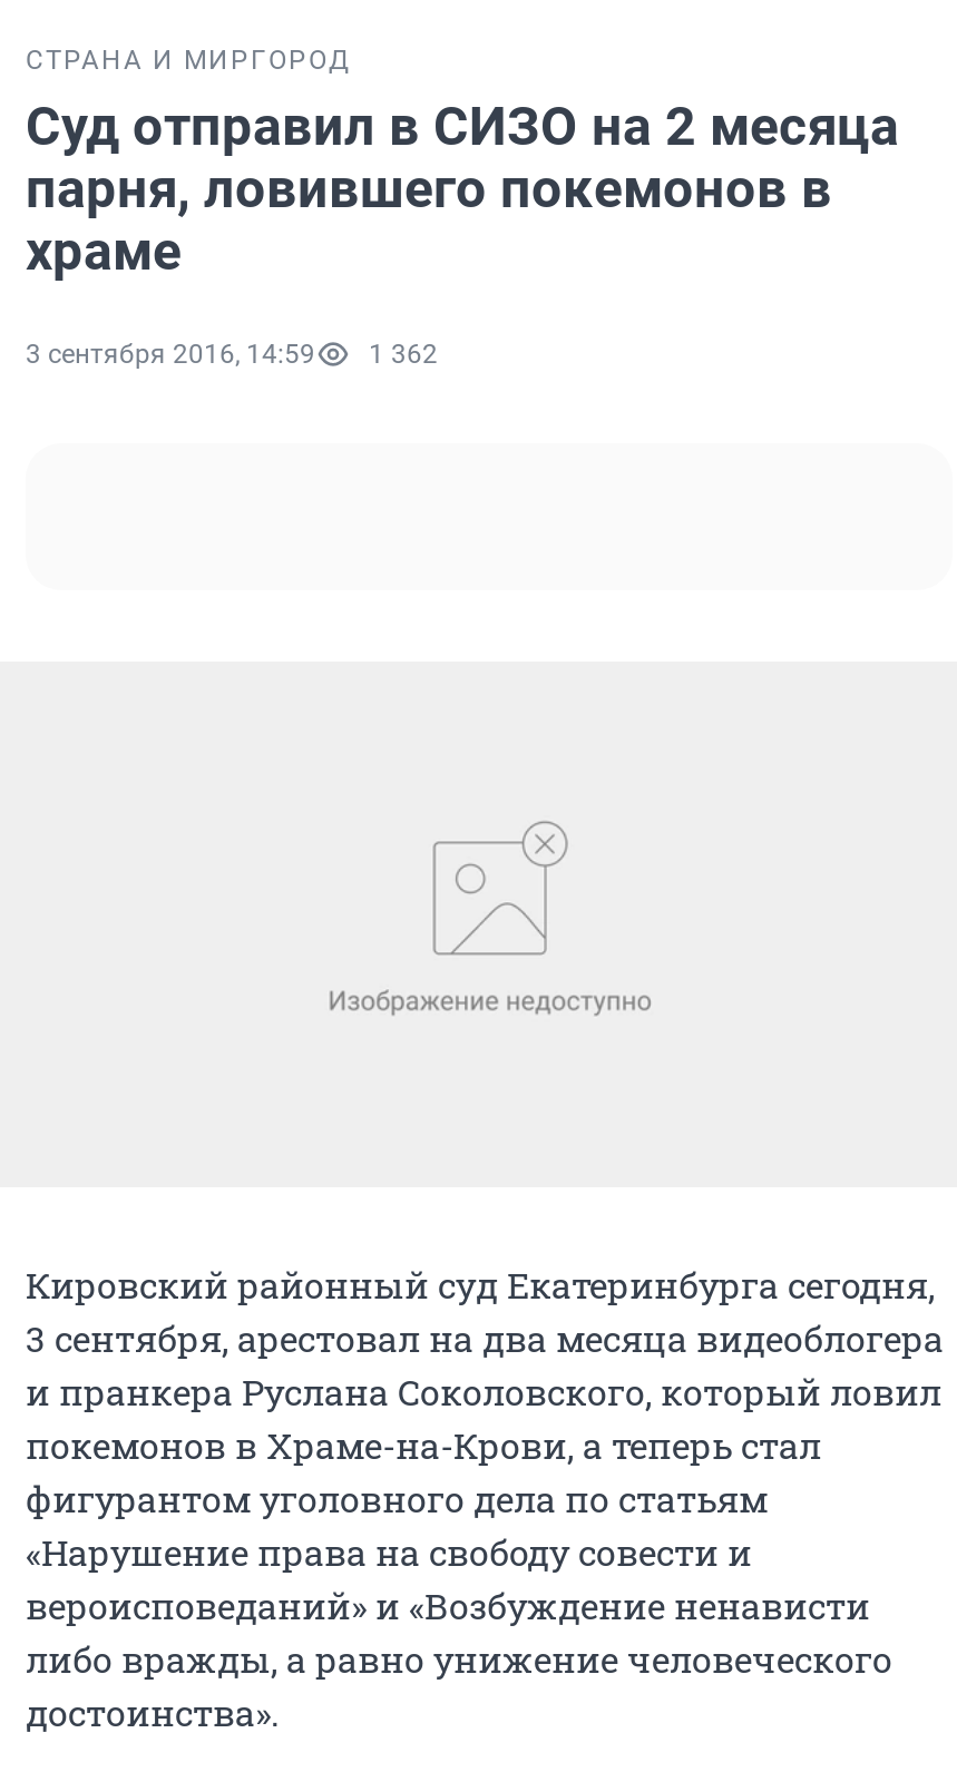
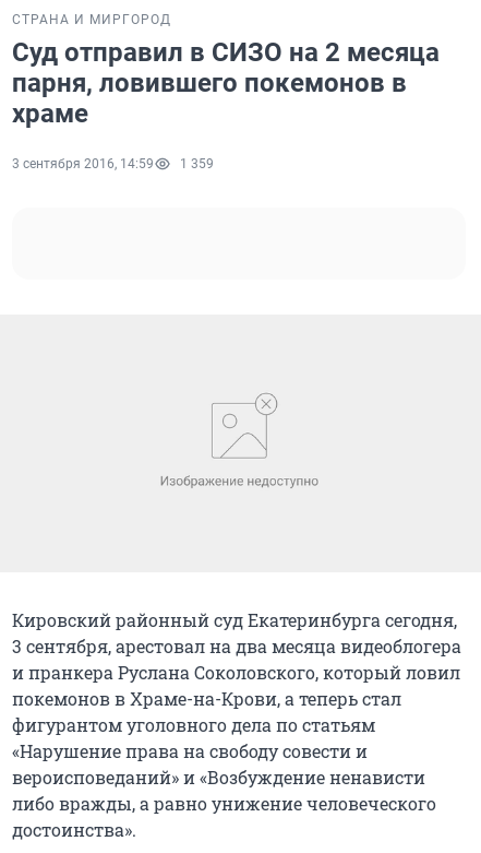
[26,339,438,370] 3 сентября 2016, 14:59 1 362 -> [12,156,214,172] 3 сентября 2016, 14:59 1 359

